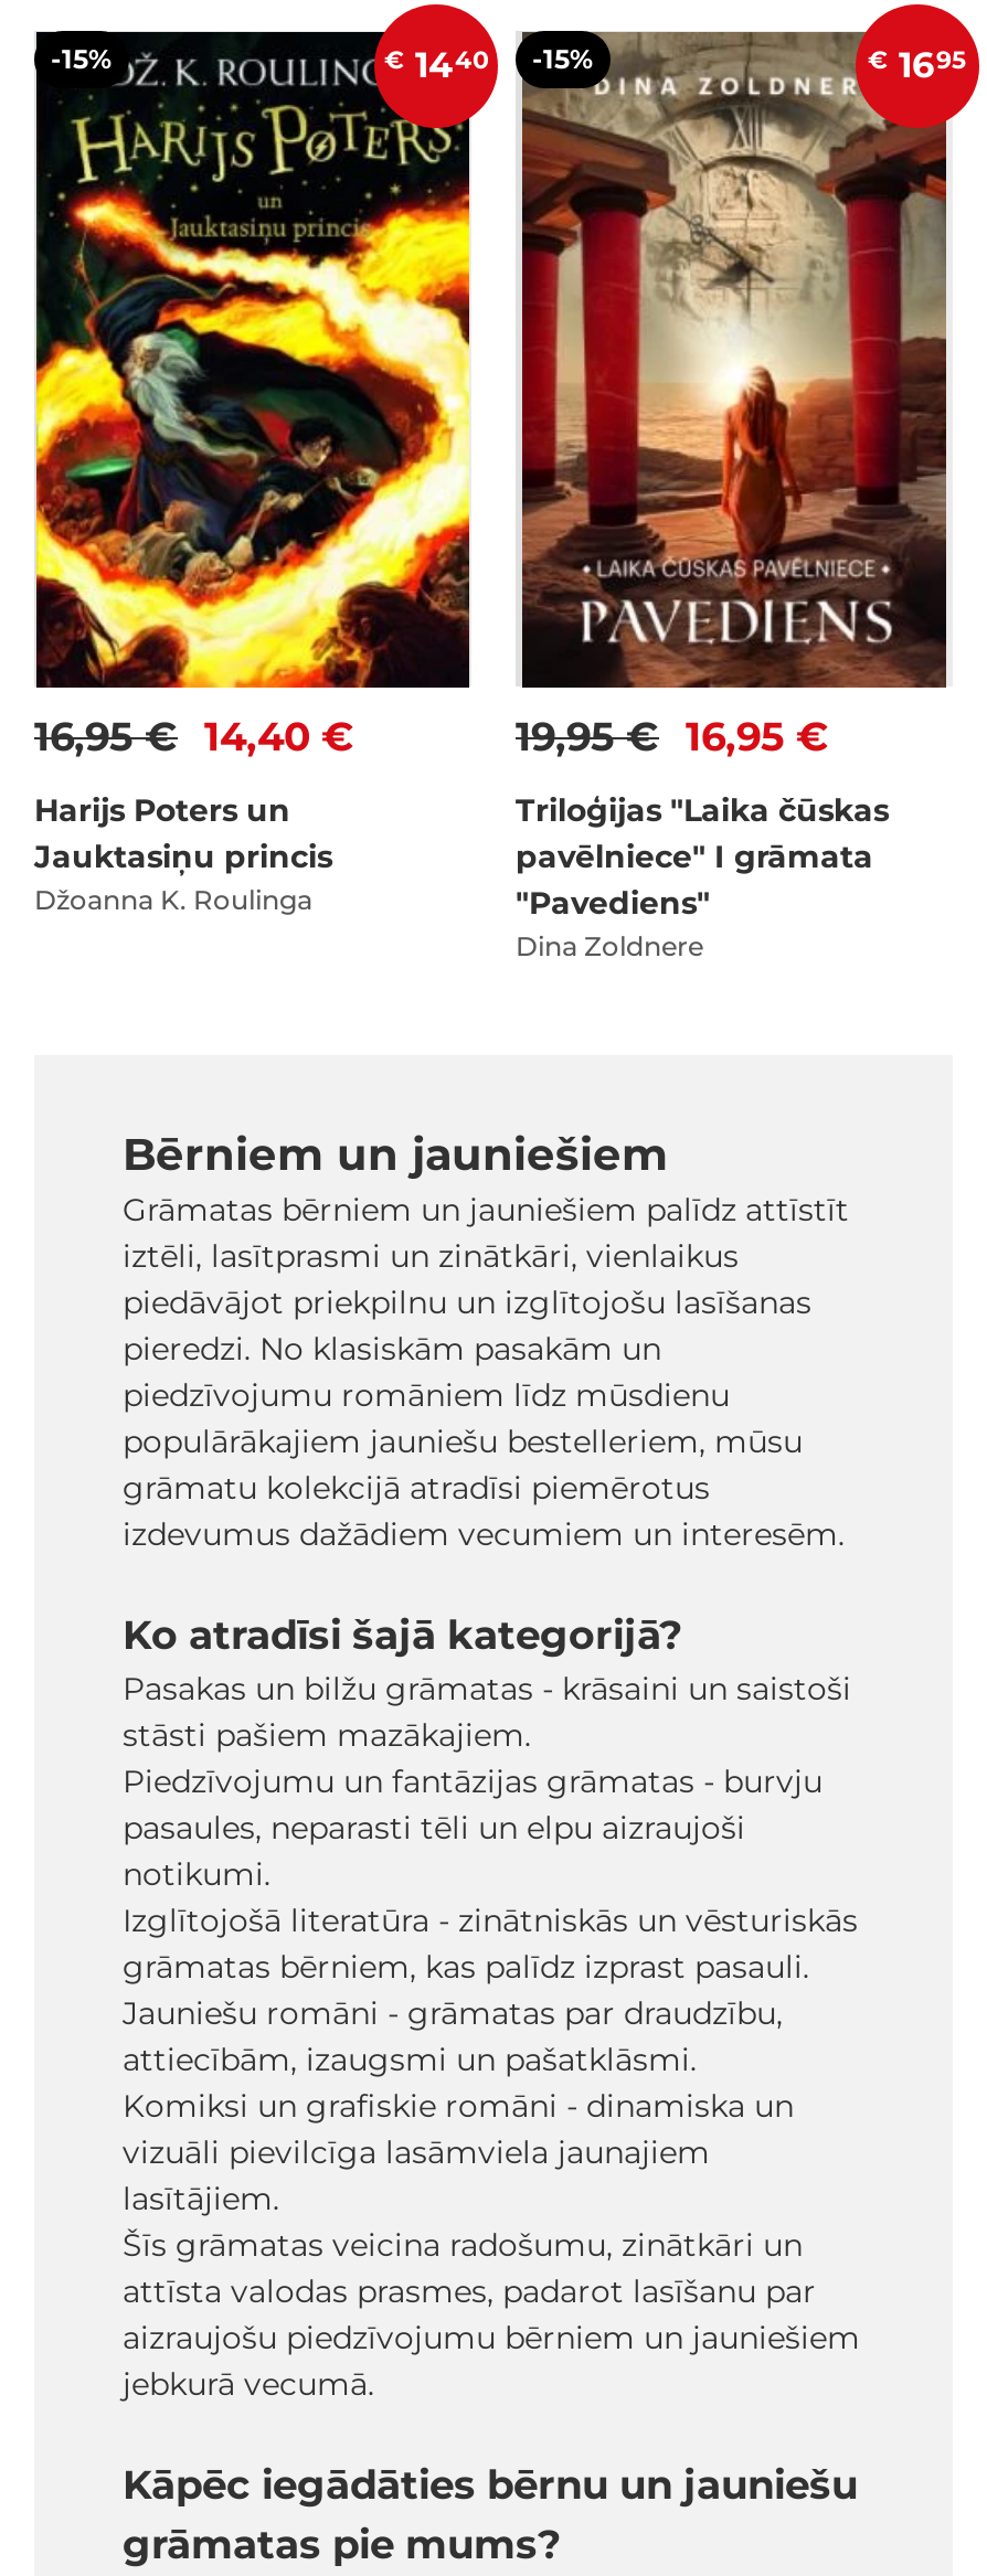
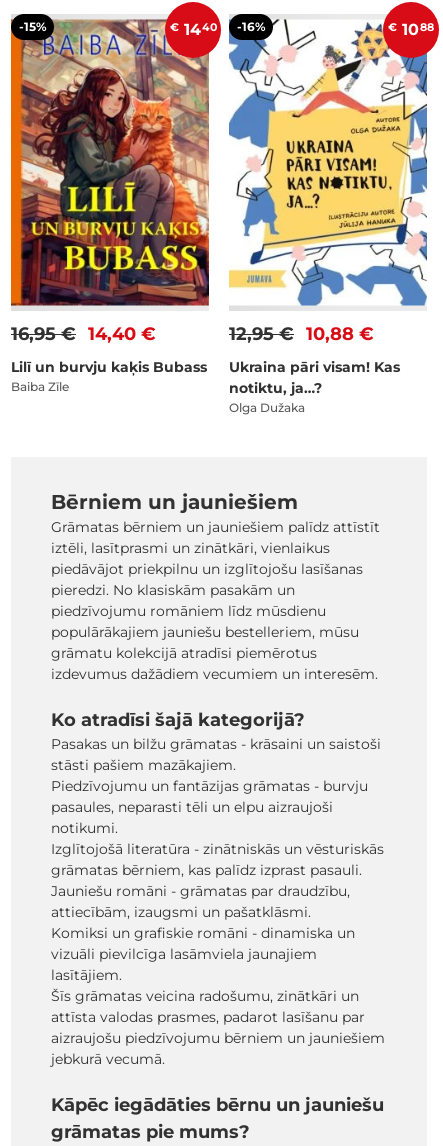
[34,29,967,691] [image] | -15% | € 1695 -> [10,14,434,312] [image] | -16% | € 1088
[516,31,953,762] [image] | 16,95 € | 19,95 € -> [229,15,428,345] [image] | 10,88 € | 12,95 €
[34,791,332,916] Harijs Poters un | Jauktasiņu princis | Džoanna K. Roulinga -> [11,358,207,394] Lilī un burvju kaķis Bubass | Baiba Zīle
[516,791,889,963] Triloģijas "Laika čūskas | pavēlniece" I grāmata | "Pavediens" | Dina Zoldnere -> [229,358,400,415] Ukraina pāri visam! Kas | notiktu, ja…? | Olga Dužaka

